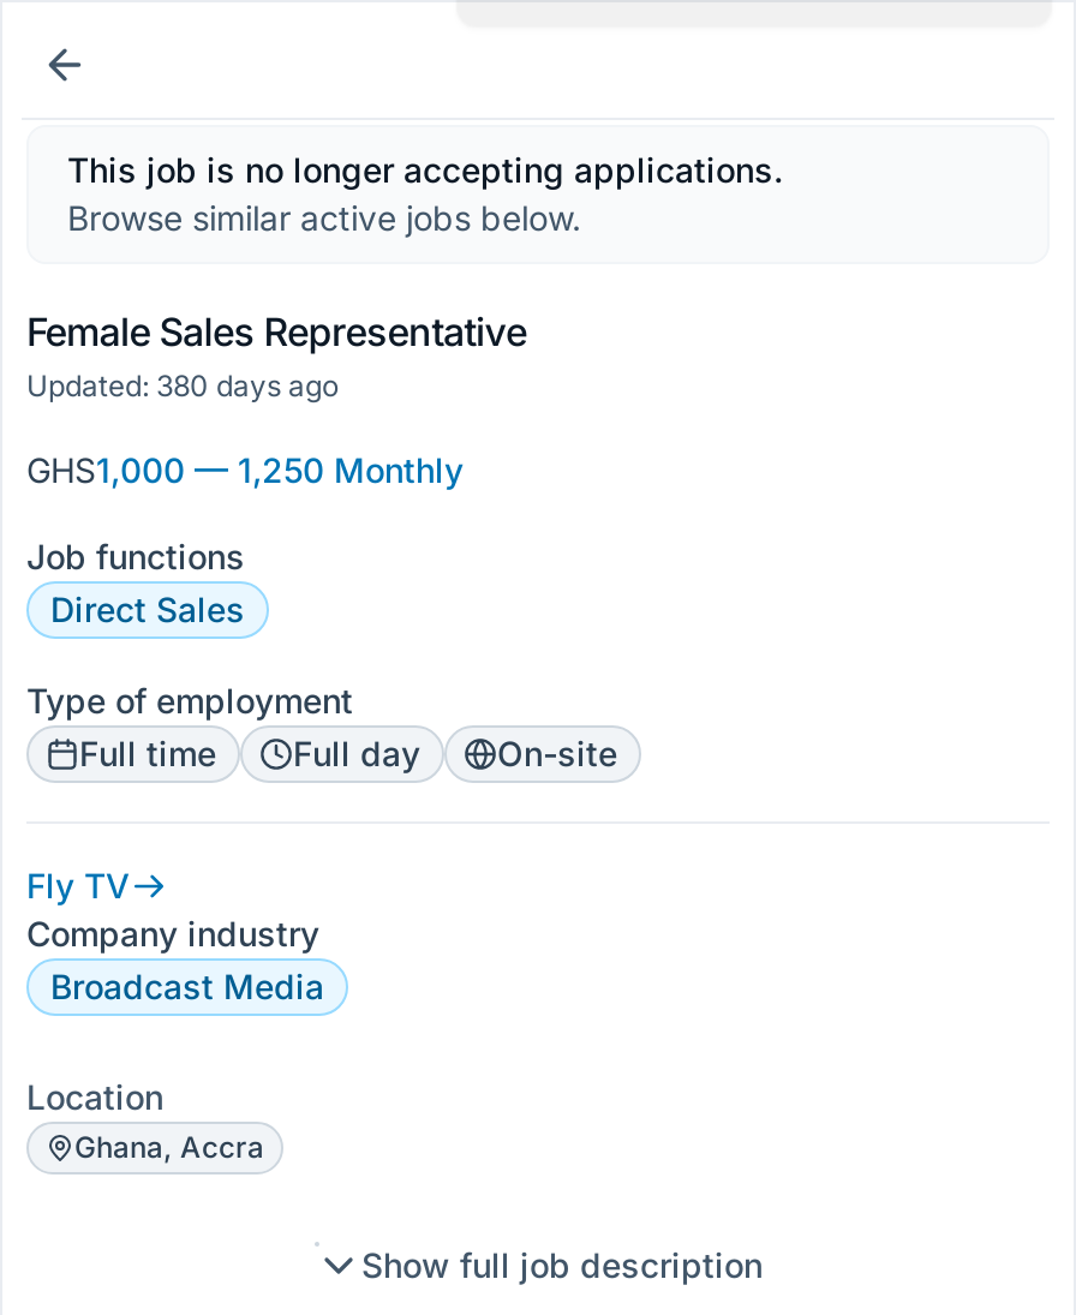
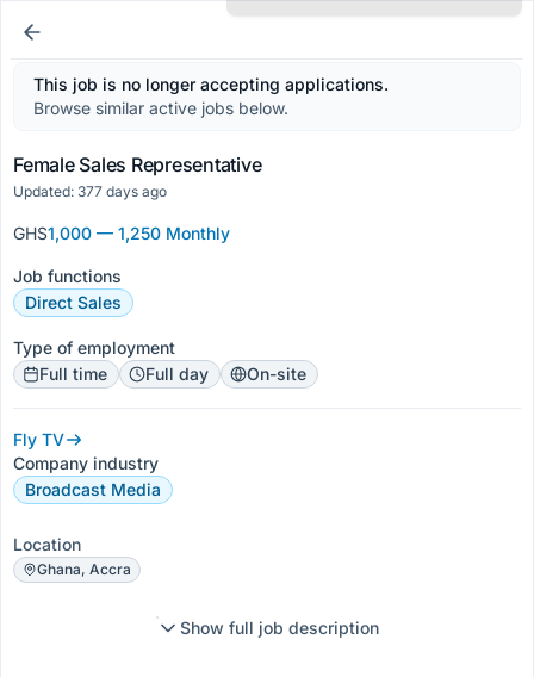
[26,367,339,404] Updated: 380 days ago -> [13,182,167,200] Updated: 377 days ago

